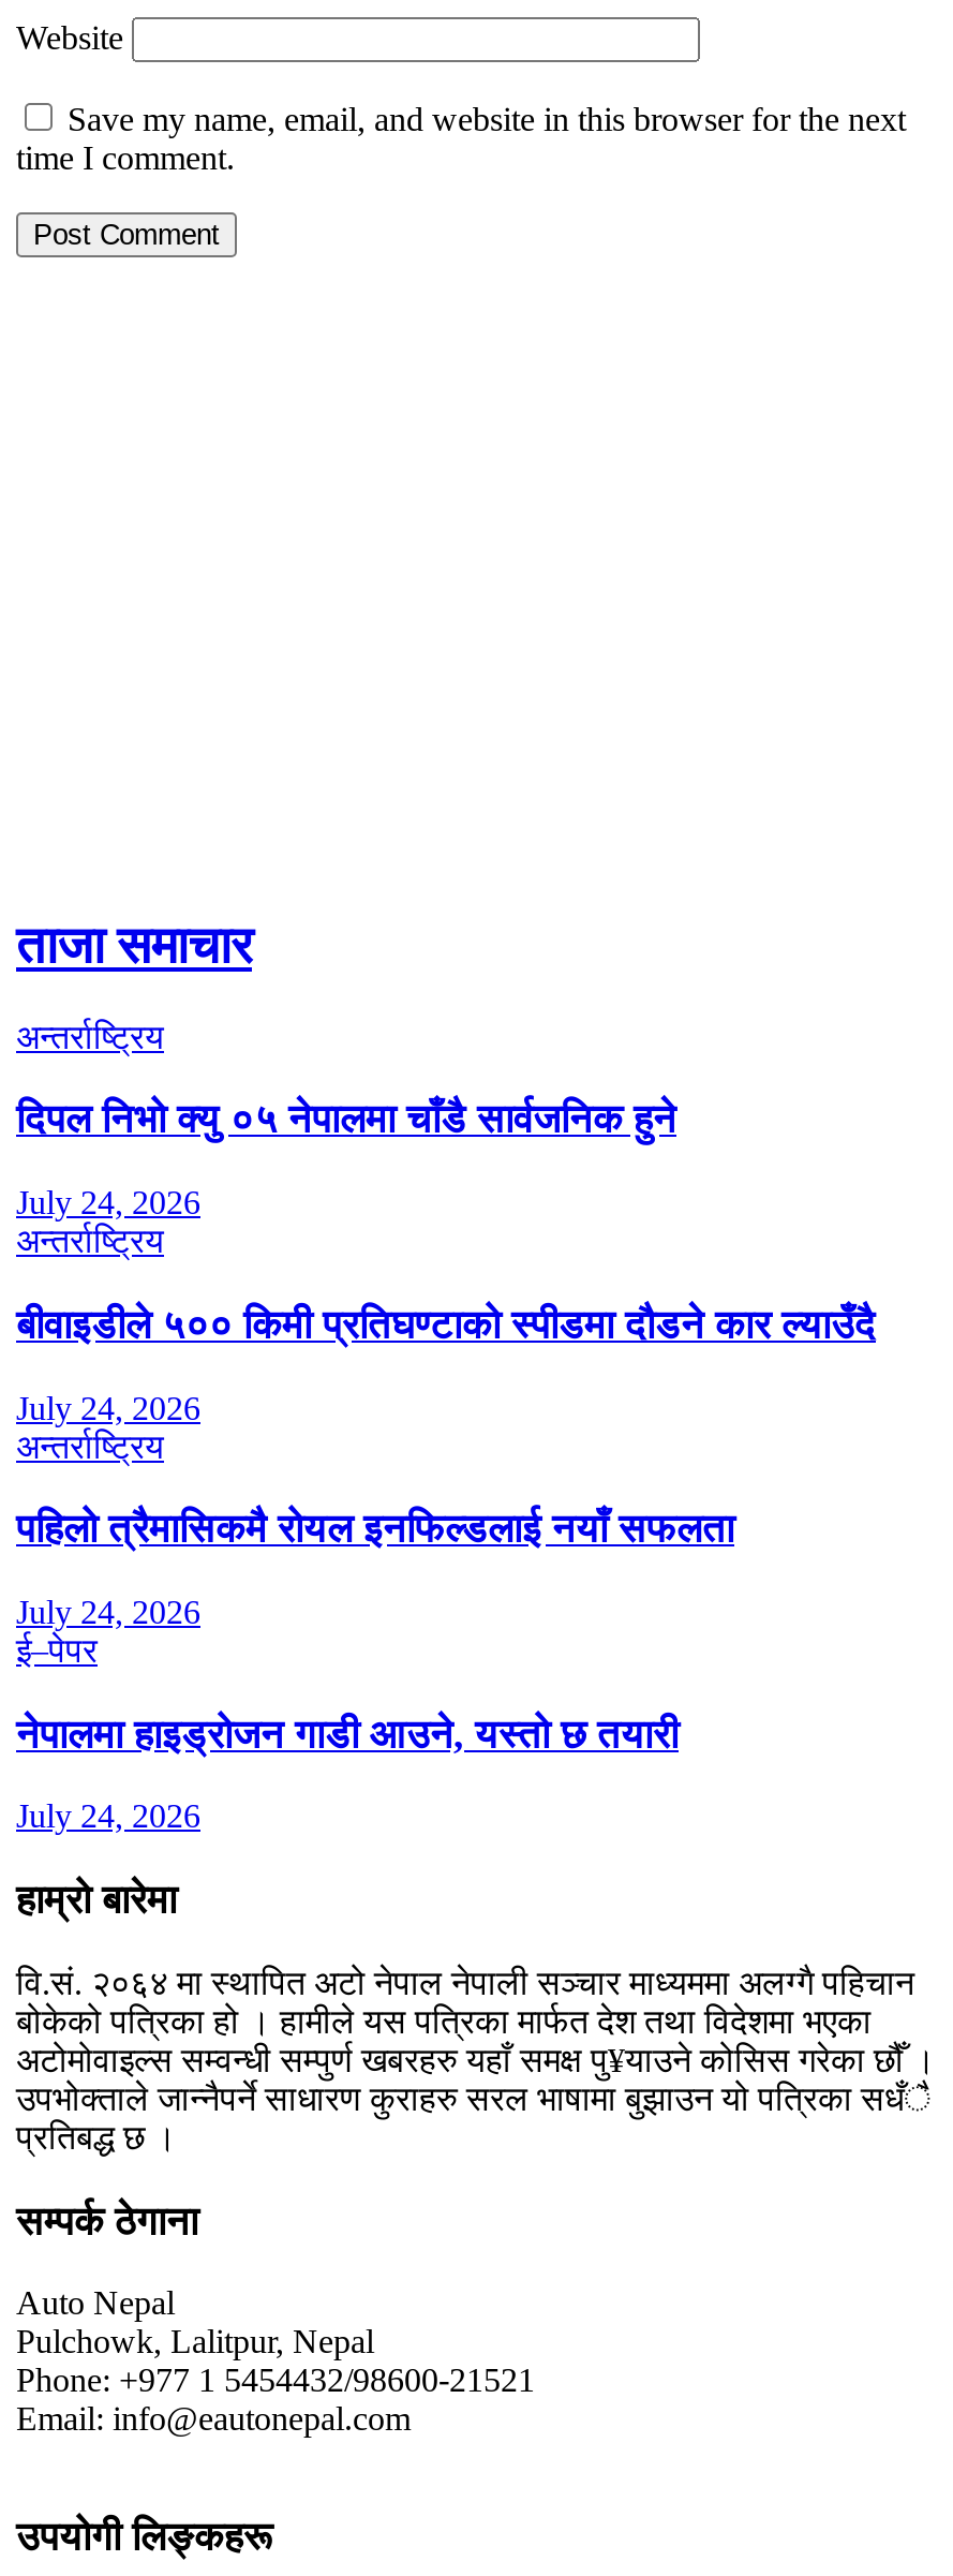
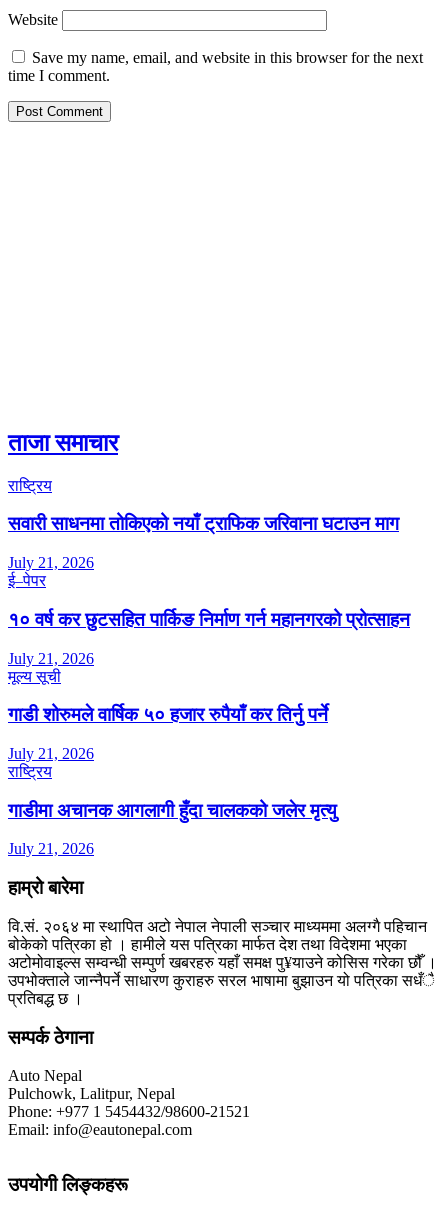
[16,1018,876,1630] अन्तर्राष्ट्रिय | दिपल निभो क्यु ०५ नेपालमा चाँडै सार्वजनिक हुने | July 24, 2026 | अन्तर्राष्ट्रिय | बीवाइडीले ५०० किमी प्रतिघण्टाको स्पीडमा दौडने कार ल्याउँदै | July 24, 2026 | अन्तर्राष्ट्रिय | पहिलो त्रैमासिकमै रोयल इनफिल्डलाई नयाँ सफलता | July 24, 2026 -> [8,477,399,571] राष्ट्रिय | सवारी साधनमा तोकिएको नयाँ ट्राफिक जरिवाना घटाउन माग | July 21, 2026
moved [16,1632,98,1669] -> [8,572,46,589]: ई–पेपर
[16,1711,679,1835] नेपालमा हाइड्रोजन गाडी आउने, यस्तो छ तयारी | July 24, 2026 -> [8,609,410,857] १० वर्ष कर छुटसहित पार्किङ निर्माण गर्न महानगरको प्रोत्साहन | July 21, 2026 | मूल्य सूची | गाडी शोरुमले वार्षिक ५० हजार रुपैयाँ कर तिर्नु पर्ने | July 21, 2026 | राष्ट्रिय | गाडीमा अचानक आगलागी हुँदा चालकको जलेर मृत्यु | July 21, 2026

